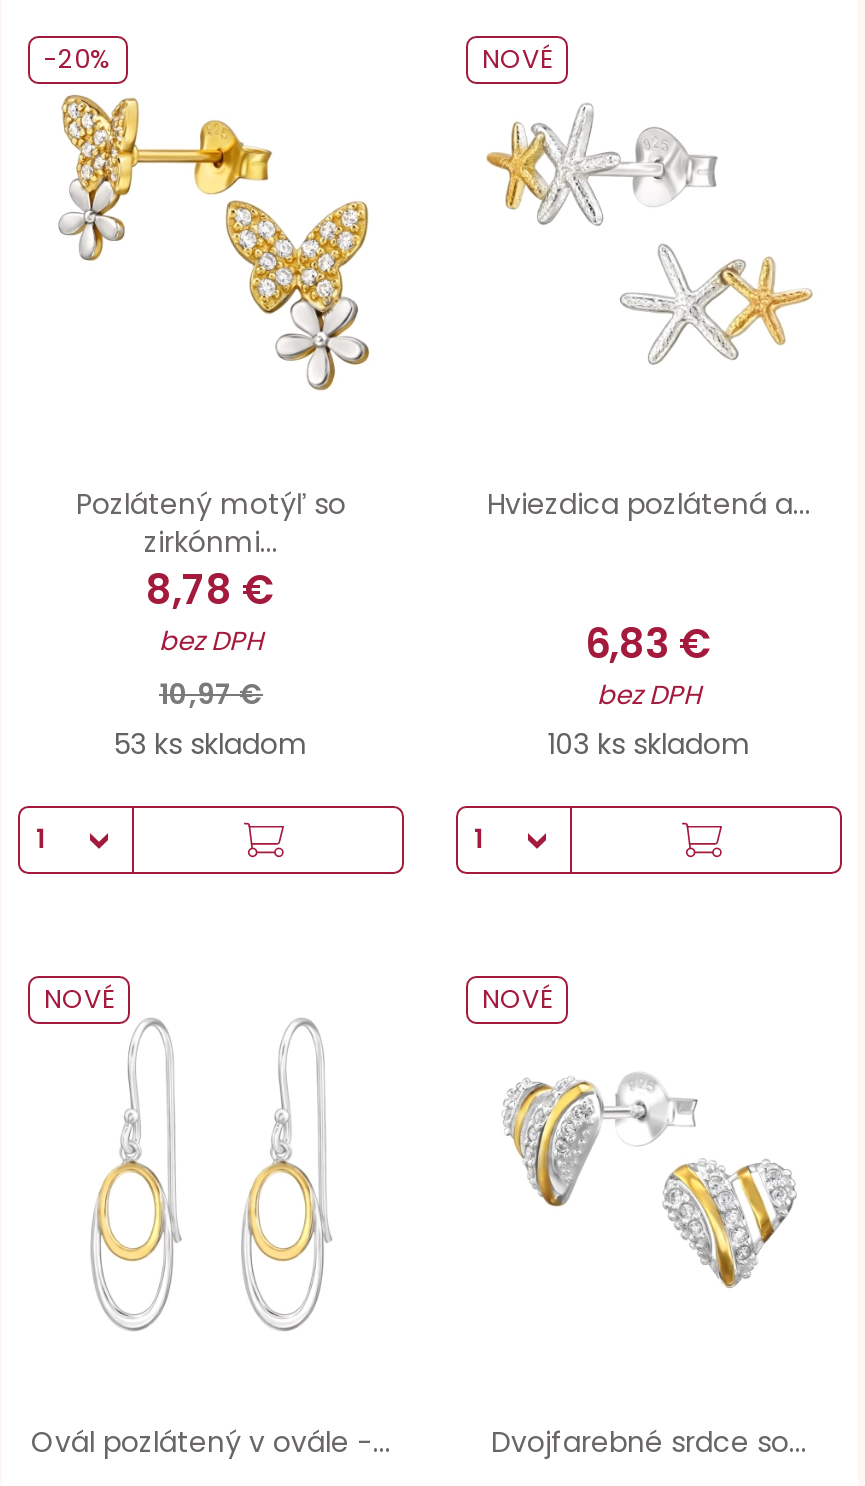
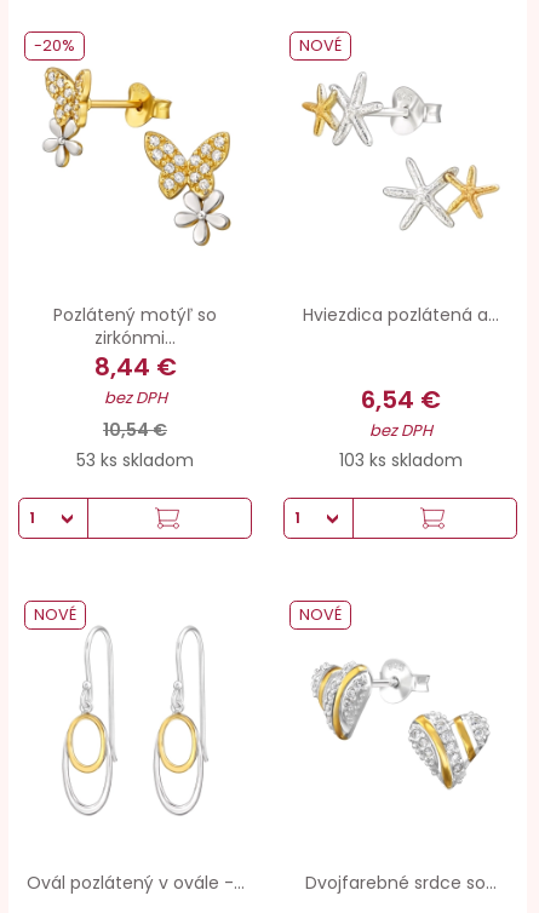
[146,561,276,617] 8,78 € -> [94,349,176,383] 8,44 €
[585,615,713,671] 6,83 € -> [360,382,440,416] 6,54 €
[159,673,263,713] 10,97 € -> [103,417,167,441] 10,54 €

